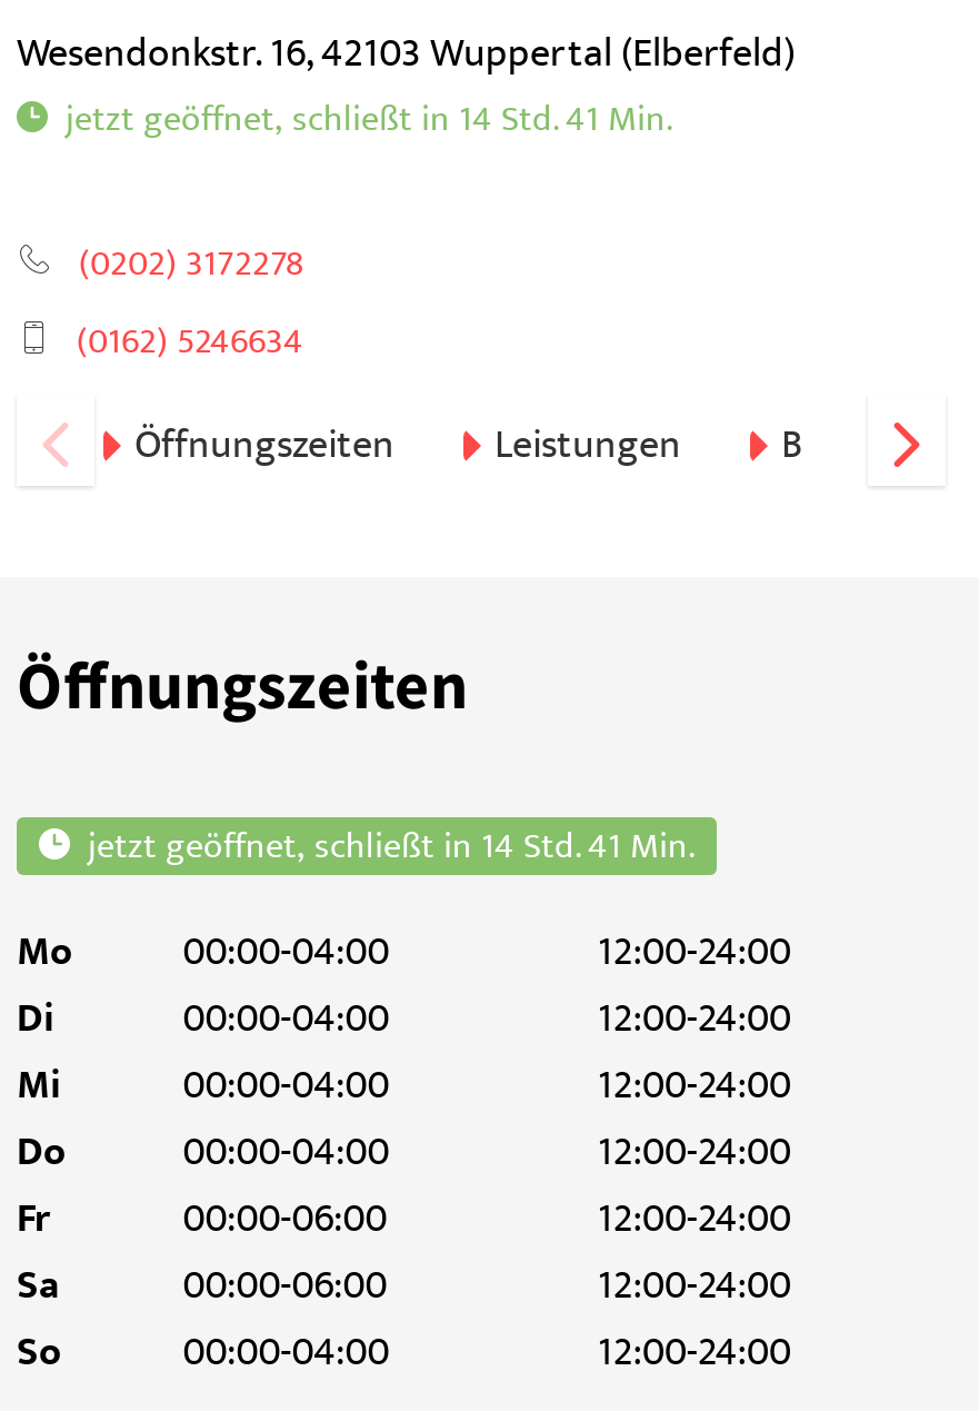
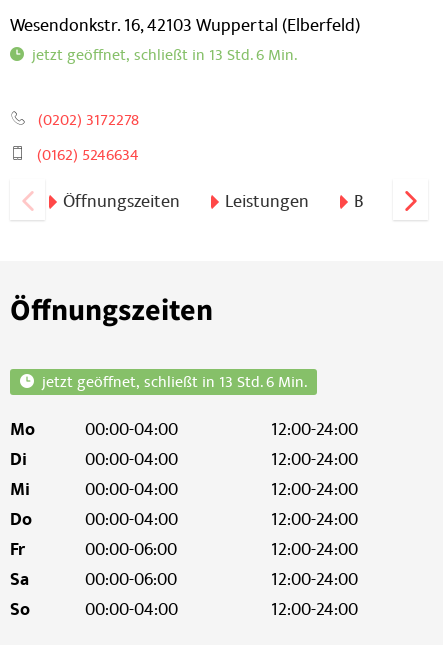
[292,90,672,148] schließt in 14 Std. 41 Min. -> [134,42,297,68] schließt in 13 Std. 6 Min.
[314,817,695,875] schließt in 14 Std. 41 Min. -> [144,369,307,395] schließt in 13 Std. 6 Min.

